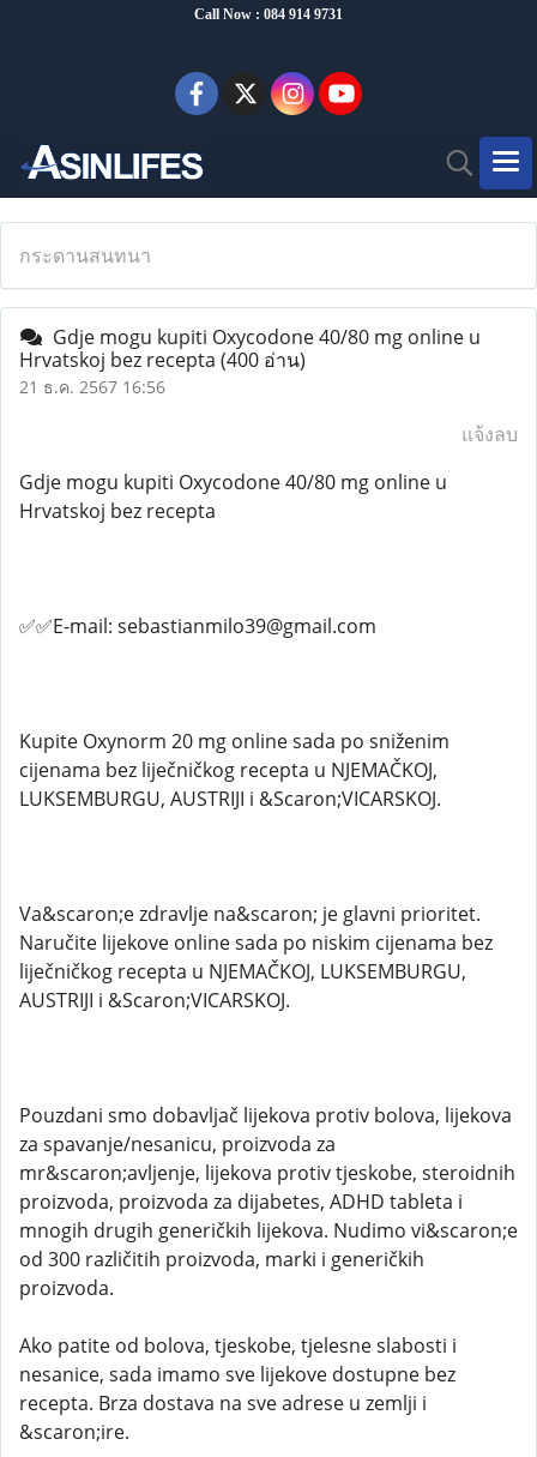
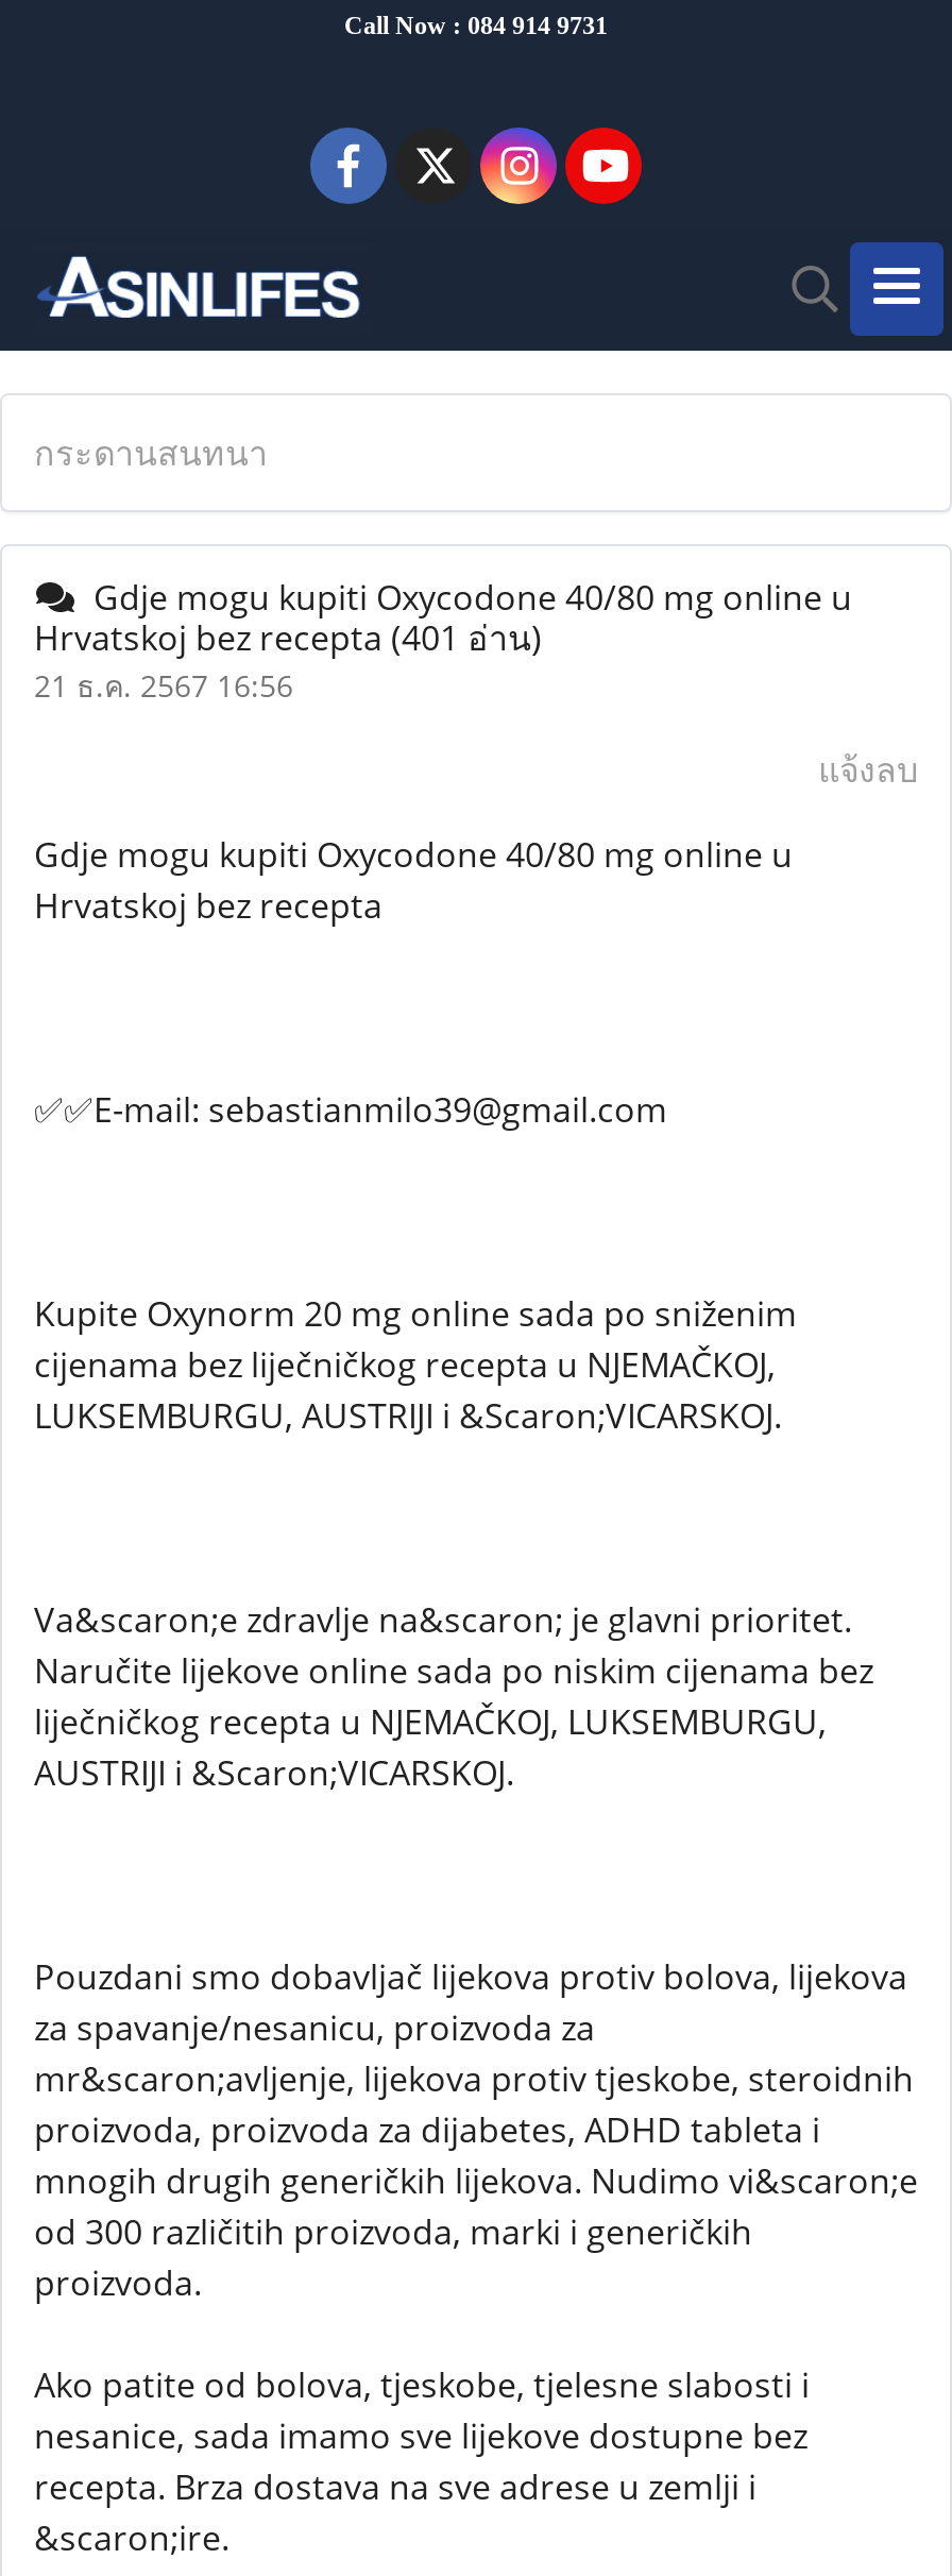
[19,347,306,373] Hrvatskoj bez recepta (400 อ่าน) -> [34,614,542,661] Hrvatskoj bez recepta (401 อ่าน)

